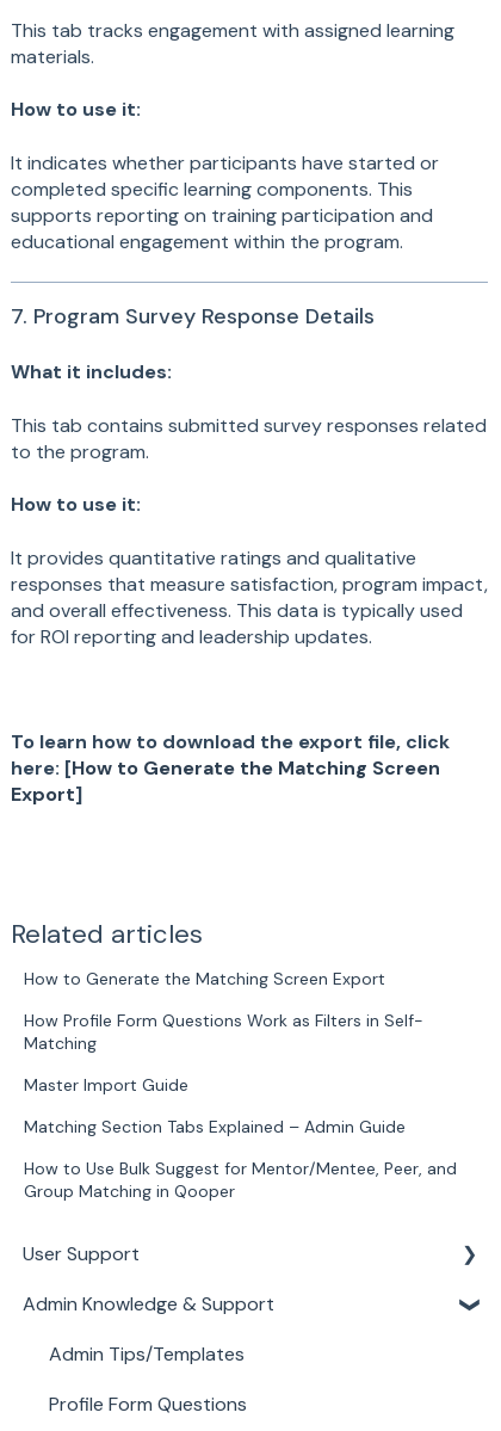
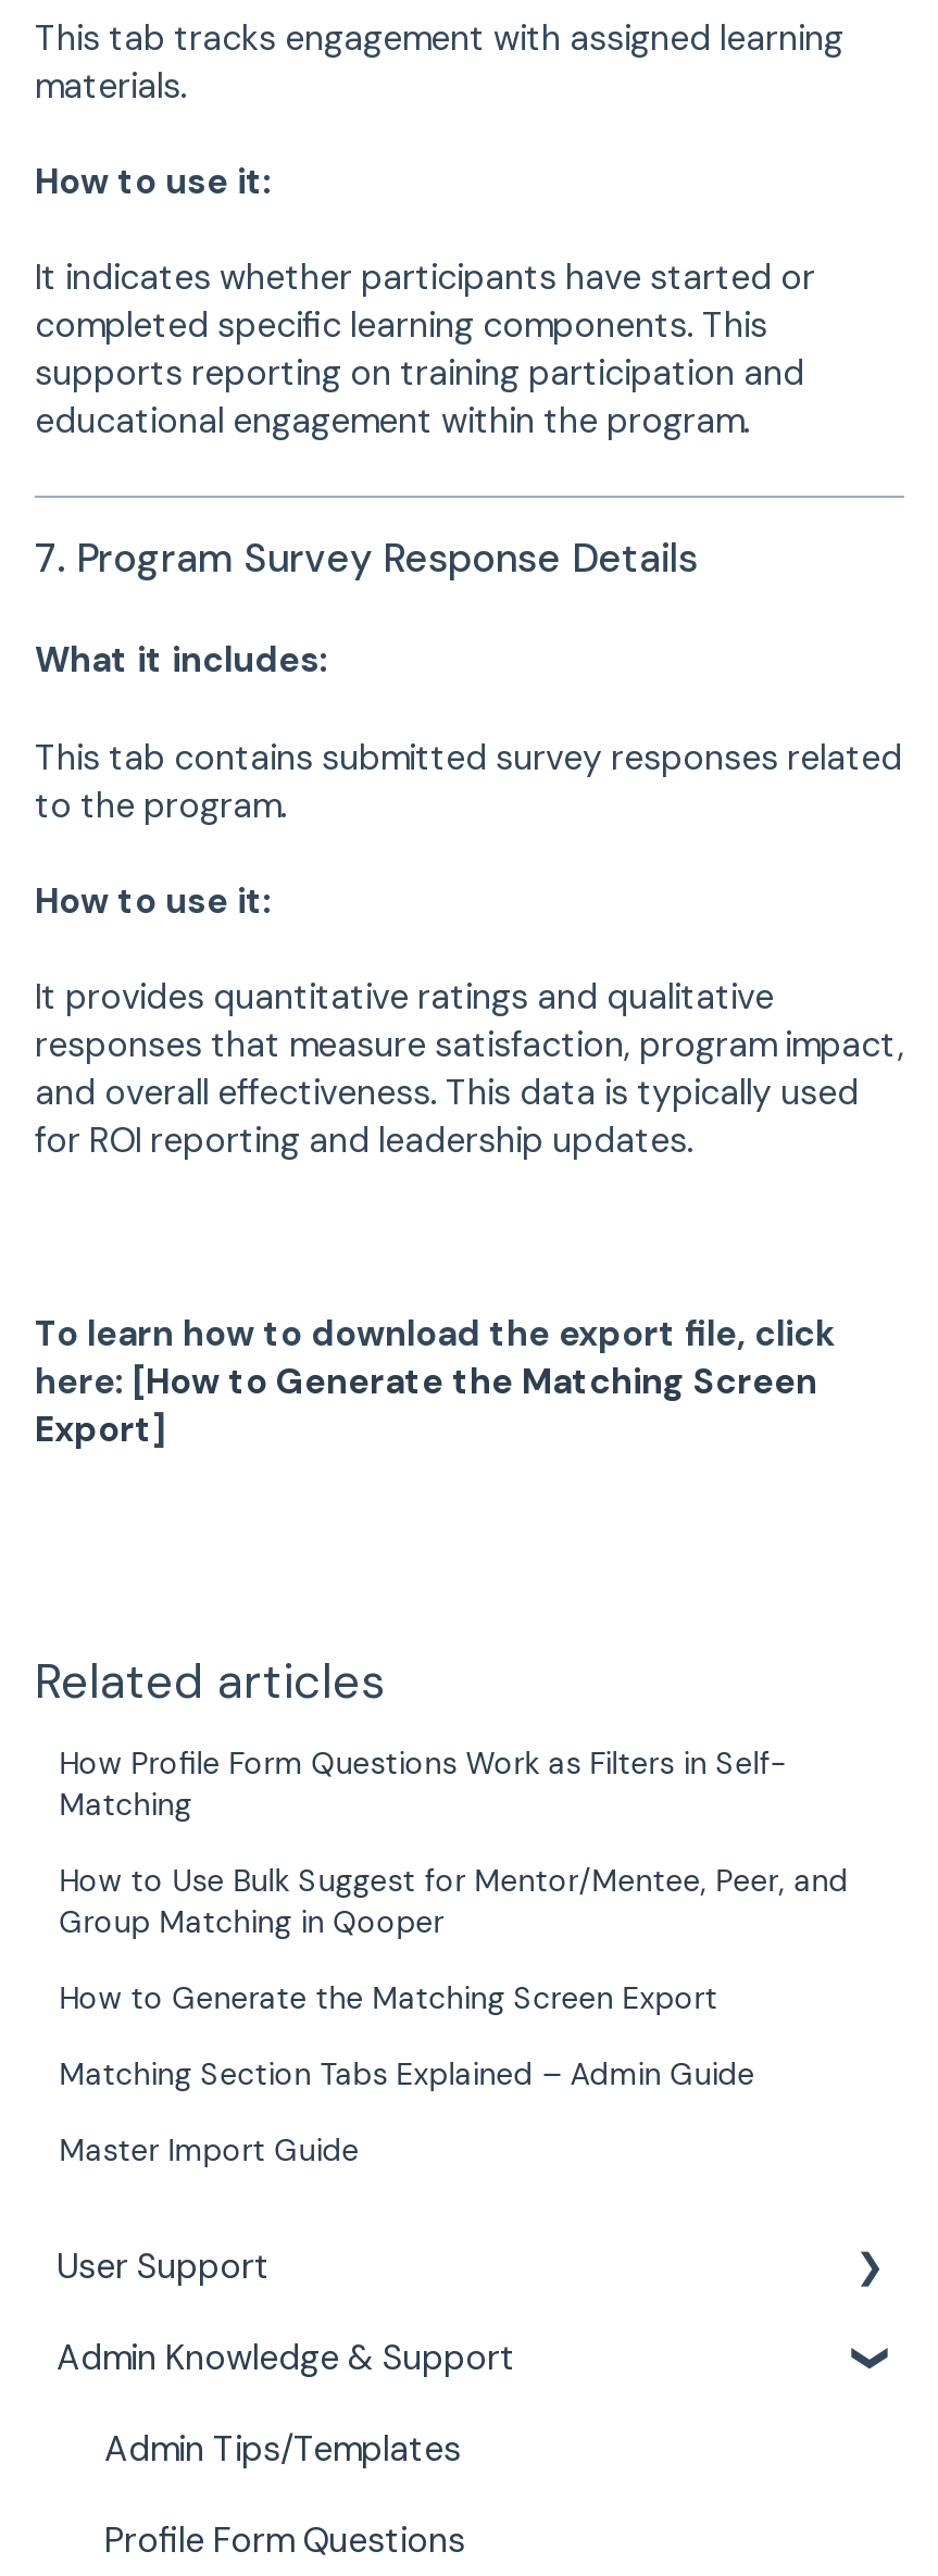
moved [24,968,386,989] -> [59,1979,718,2018]: How to Generate the Matching Screen Export
moved [24,1009,424,1054] -> [59,1744,787,1825]: How Profile Form Questions Work as Filters in Self- | Matching
moved [24,1074,406,1137] -> [59,2055,755,2170]: Master Import Guide | Matching Section Tabs Explained – Admin Guide
moved [24,1157,457,1202] -> [59,1861,848,1942]: How to Use Bulk Suggest for Mentor/Mentee, Peer, and | Group Matching in Qooper

